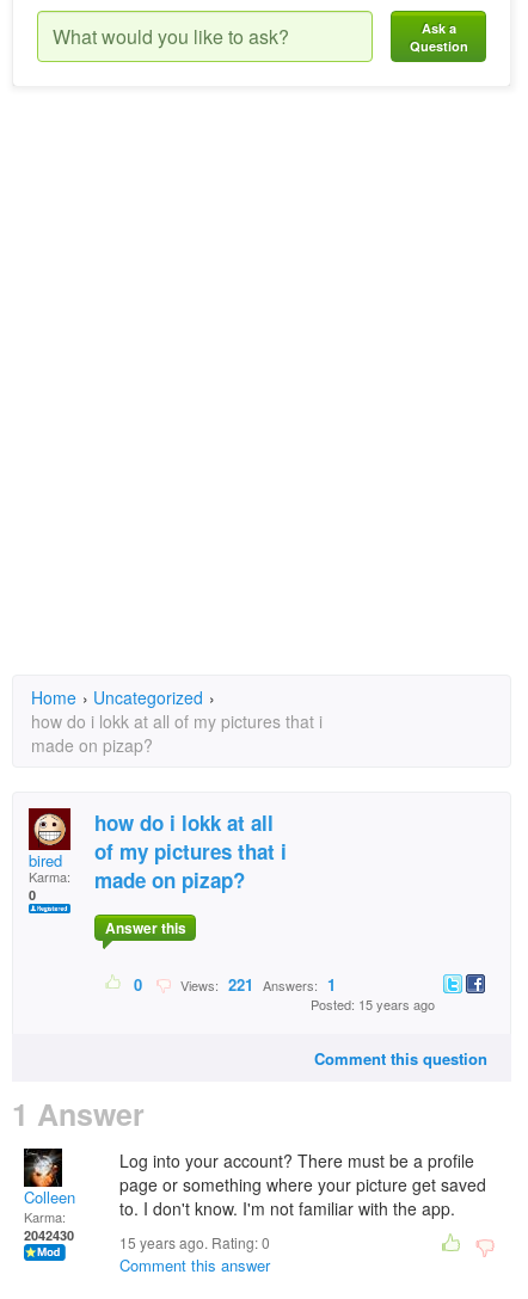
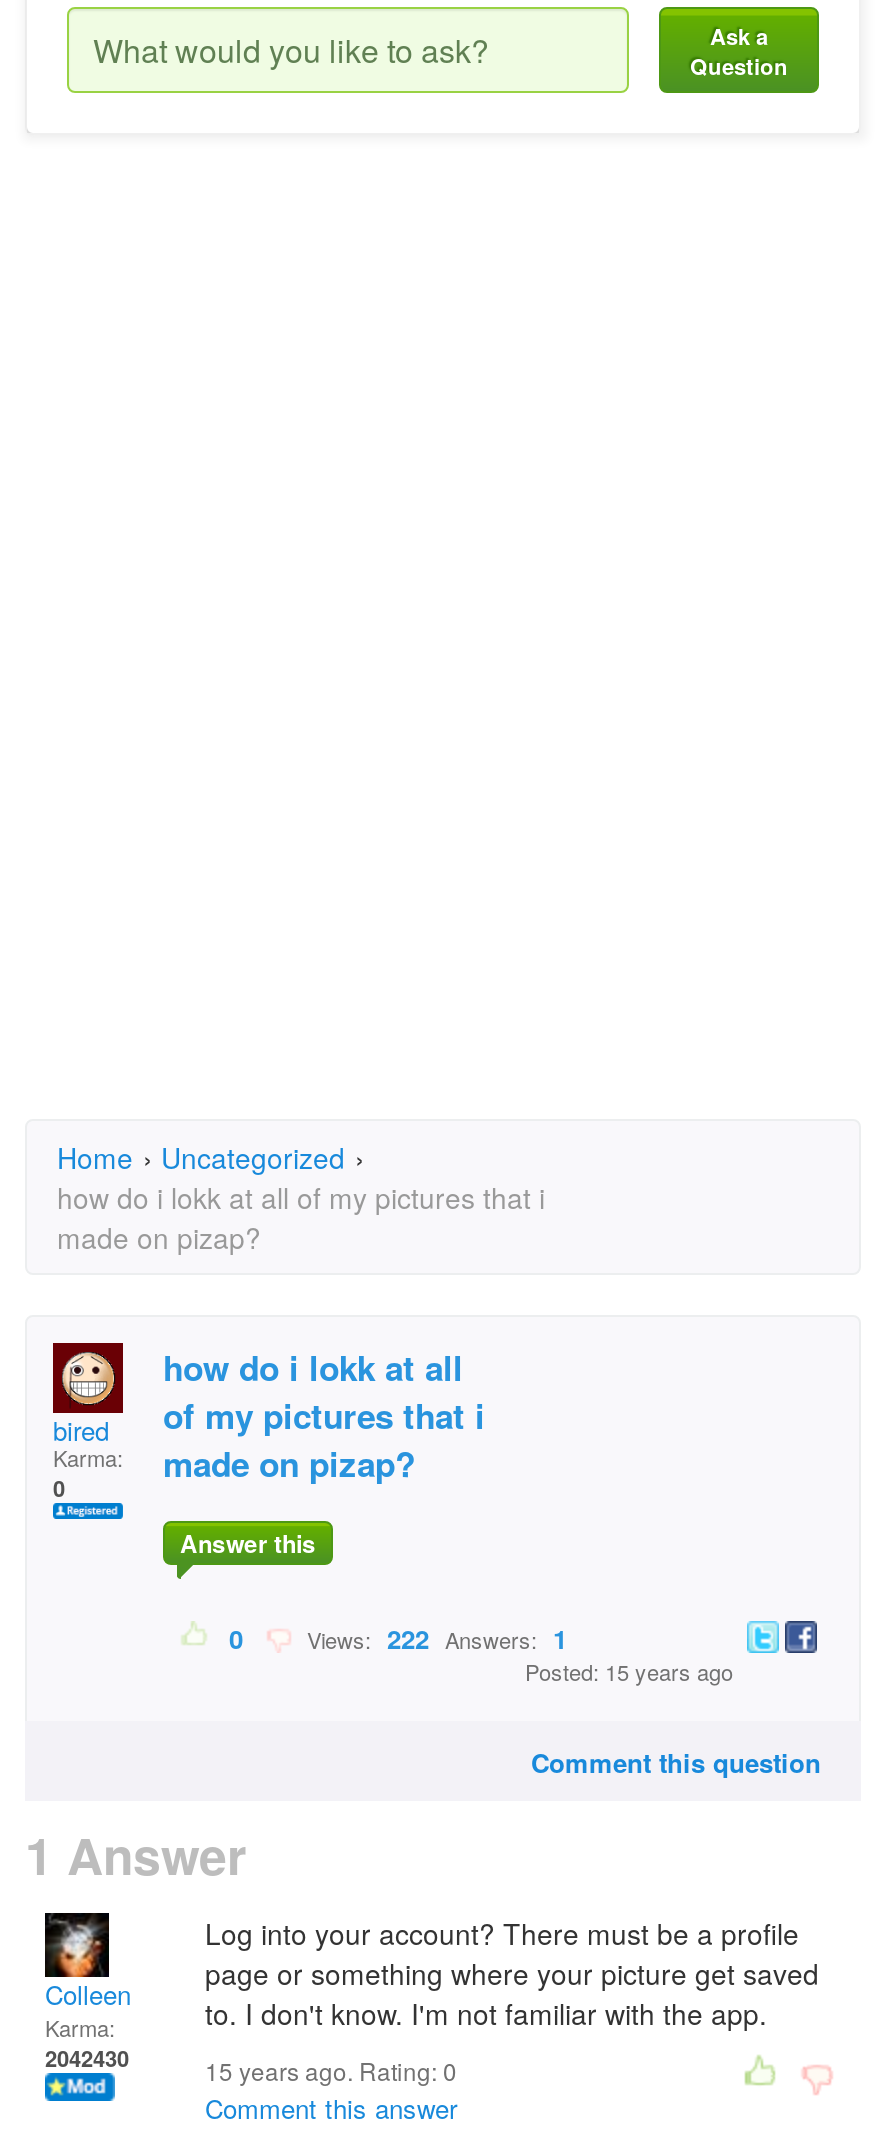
[173,973,336,996] Views: 221 Answers: 1 -> [295,1619,567,1657] Views: 222 Answers: 1

